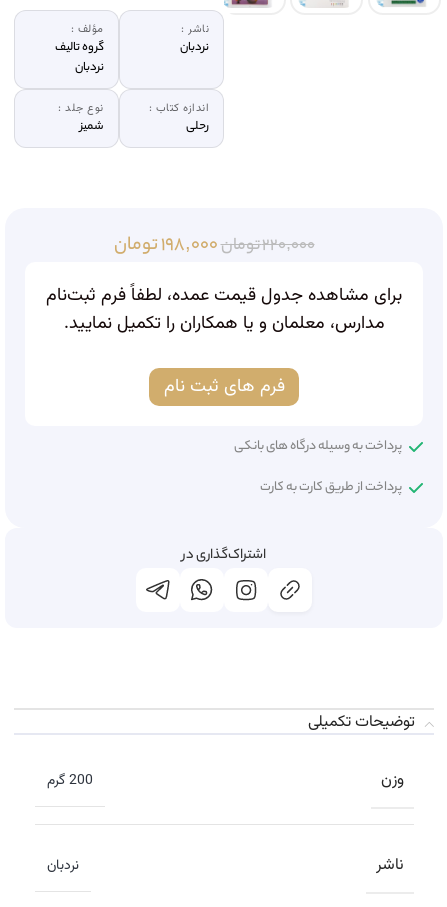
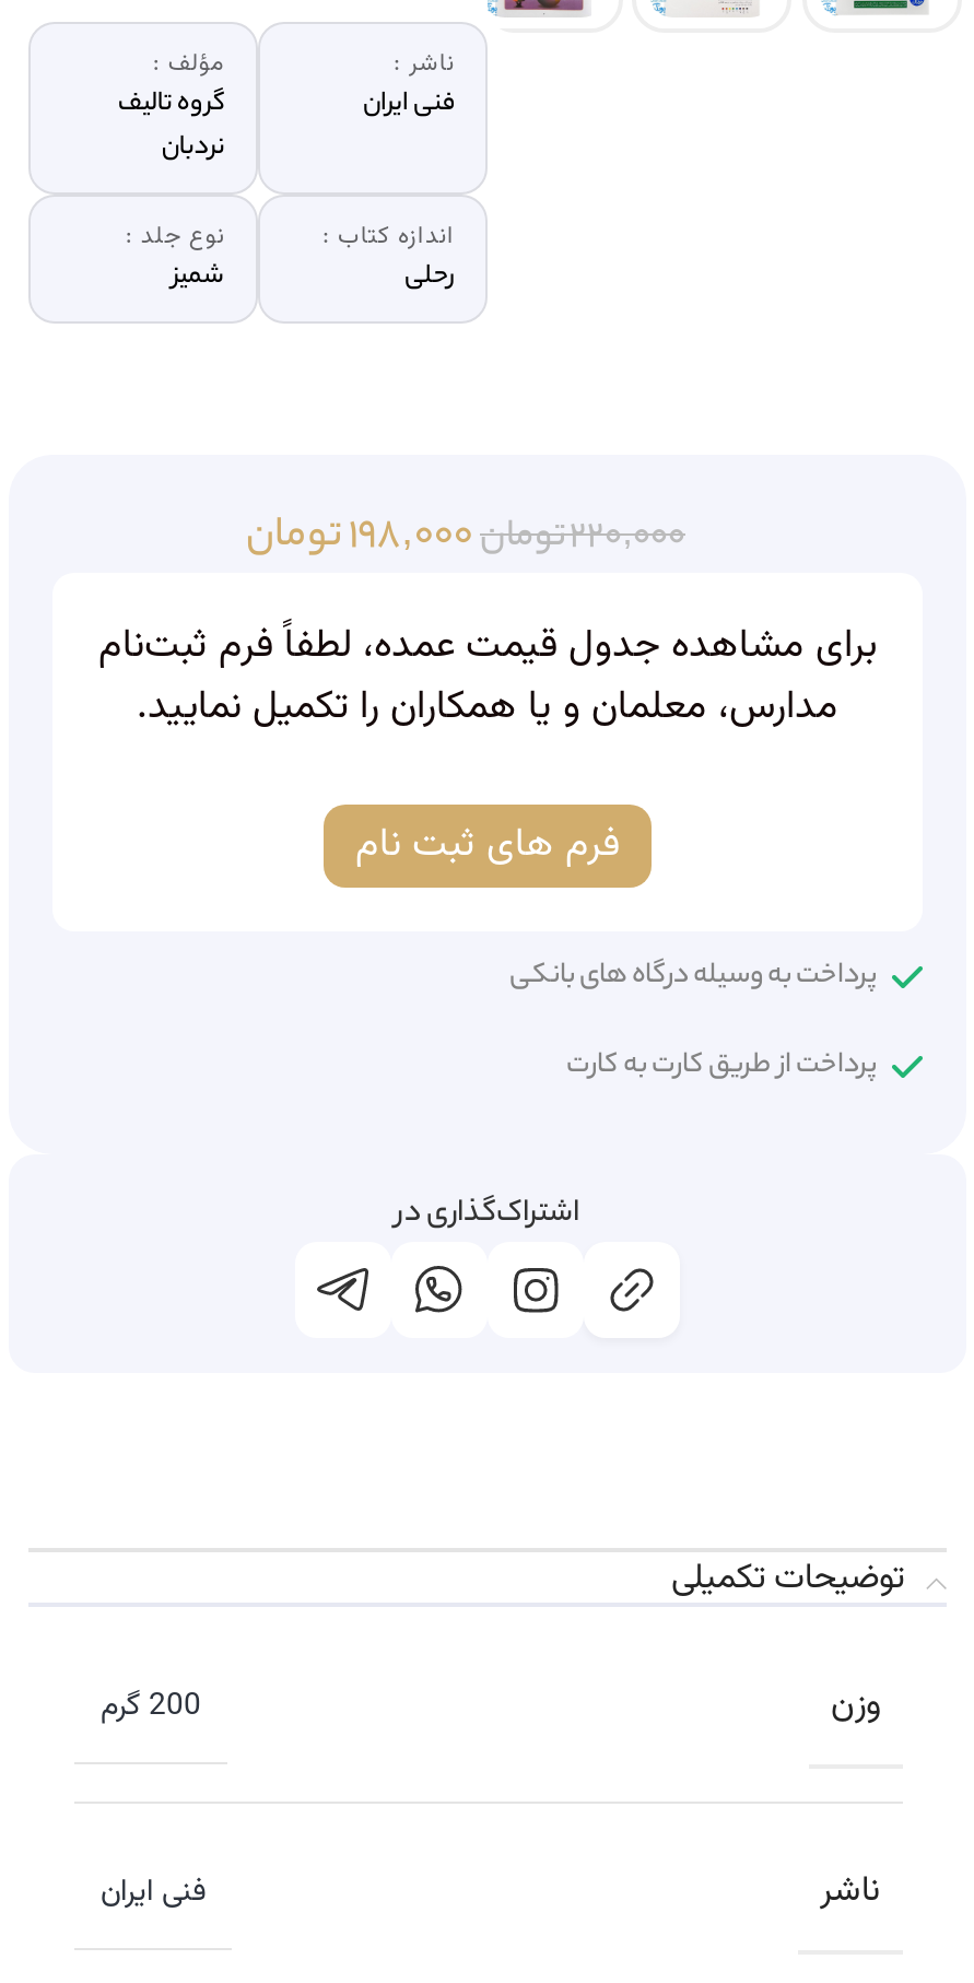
[180,38,209,58] نردبان -> [363,83,455,127] فنی ایران
[47,855,79,877] نردبان -> [101,1869,206,1917] فنی ایران

